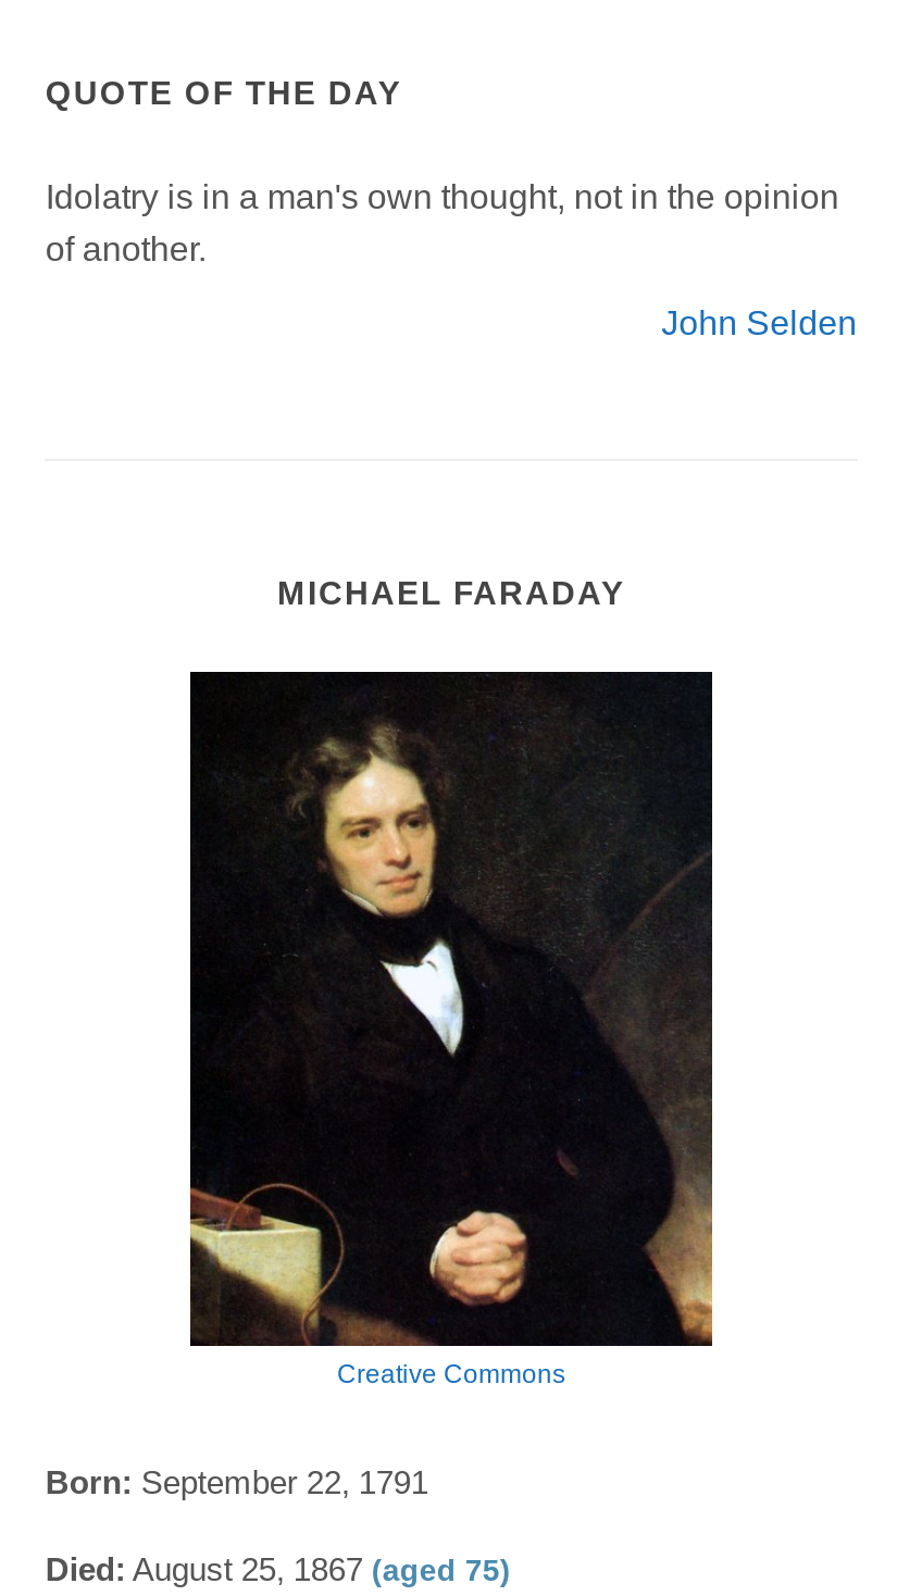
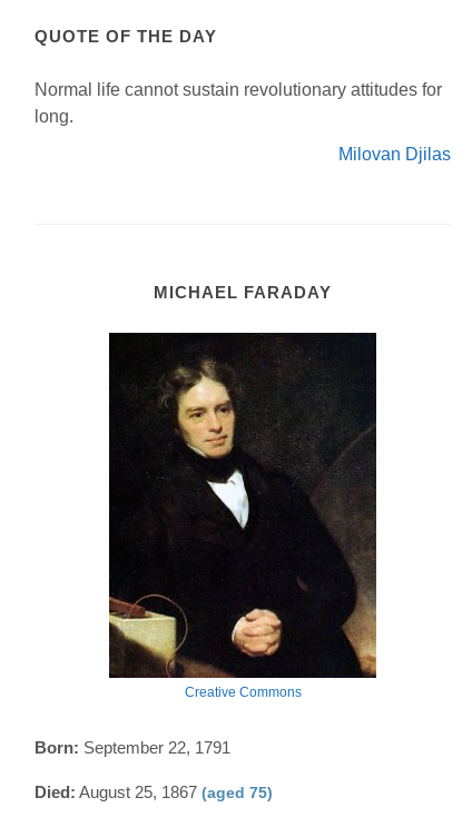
[45,177,839,267] Idolatry is in a man's own thought, not in the opinion | of another. -> [35,80,442,125] Normal life cannot sustain revolutionary attitudes for | long.
[661,304,857,341] John Selden -> [338,144,450,163] Milovan Djilas

